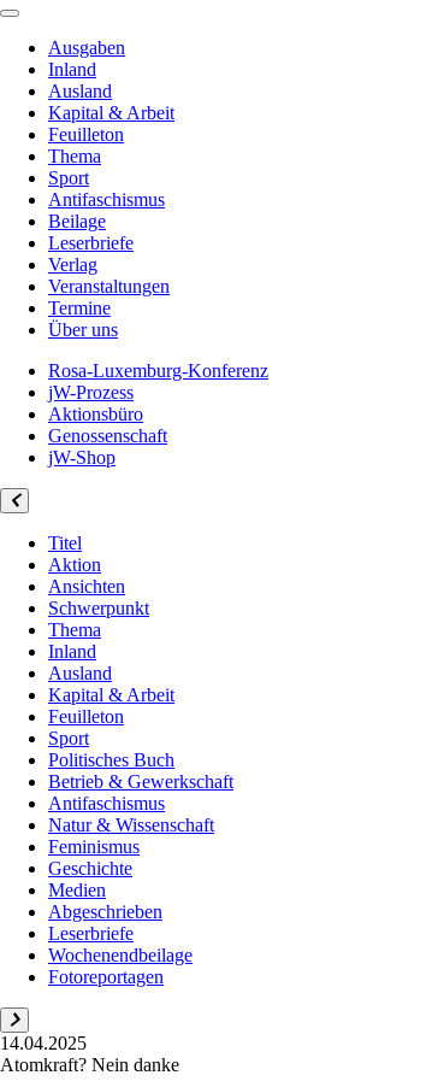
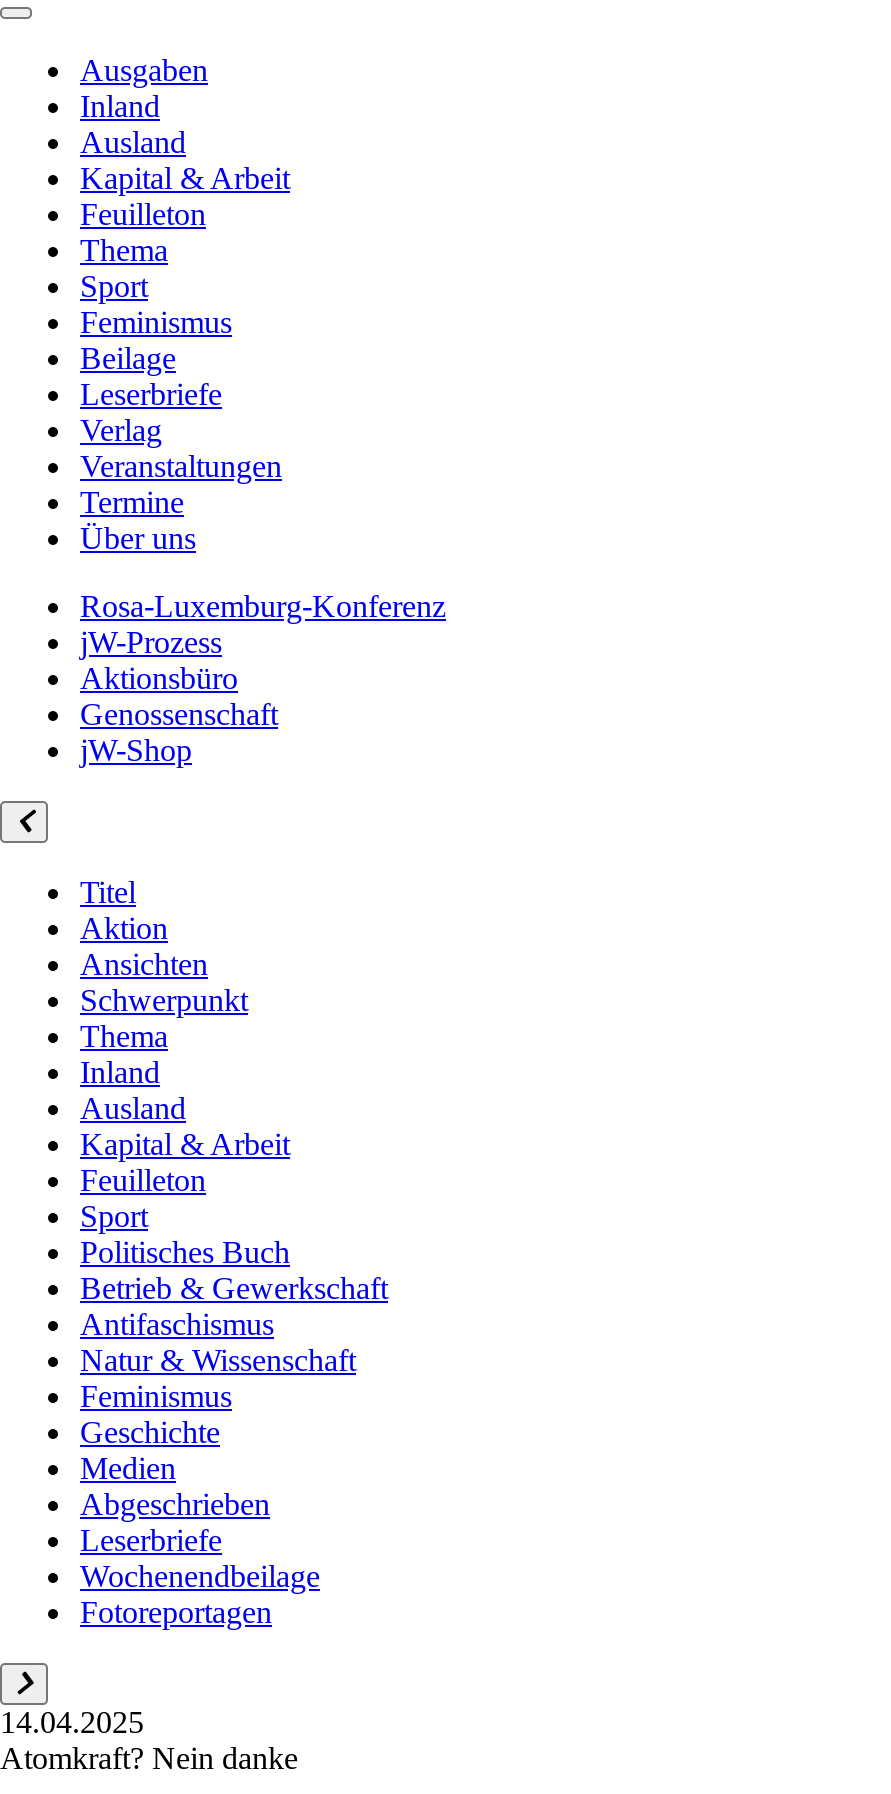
[48,189,165,210] Antifaschismus -> [80,305,232,339] Feminismus

